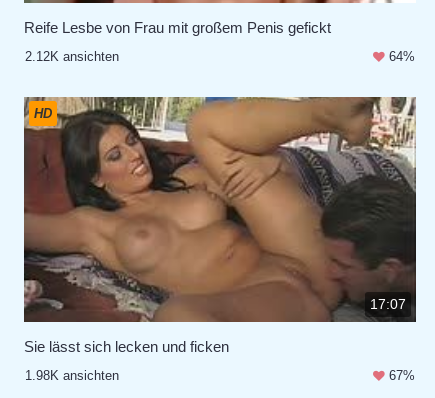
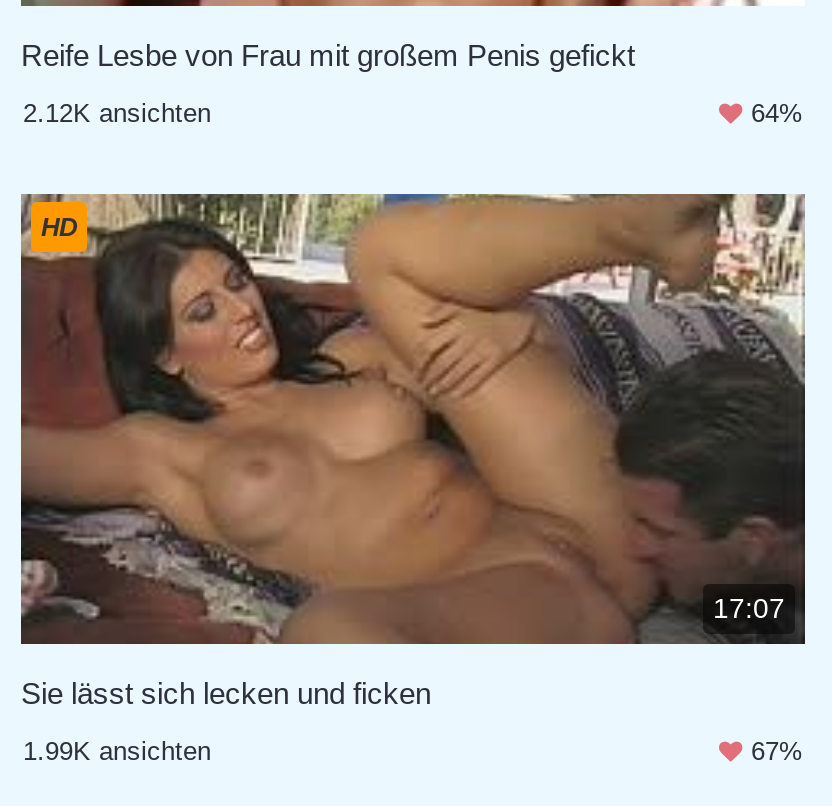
[25,368,119,383] 1.98K ansichten -> [23,737,211,767] 1.99K ansichten

